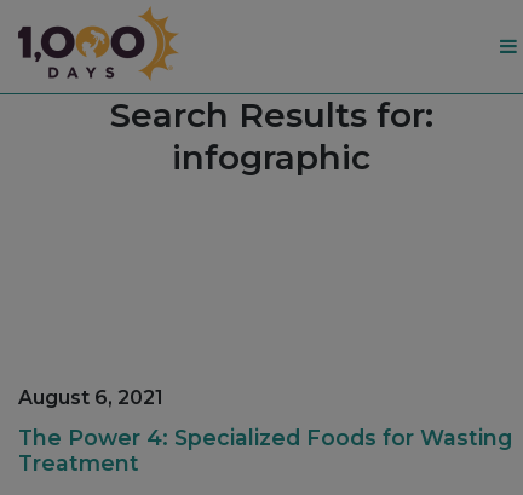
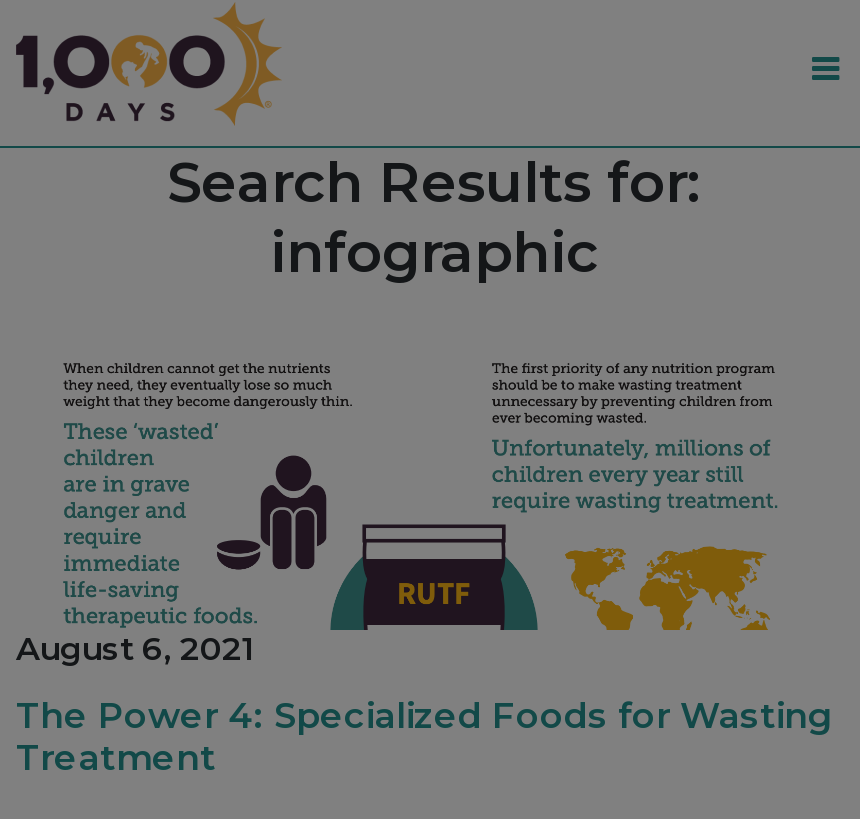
none -> [62,360,778,632] [image]

